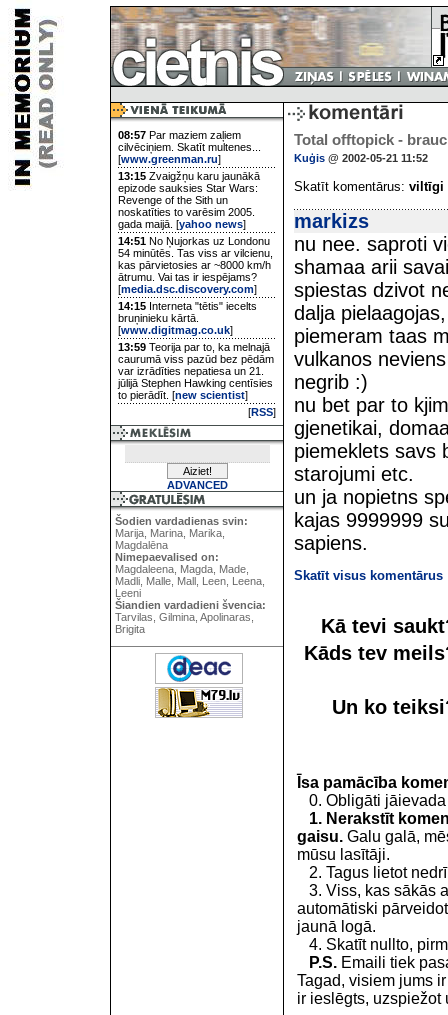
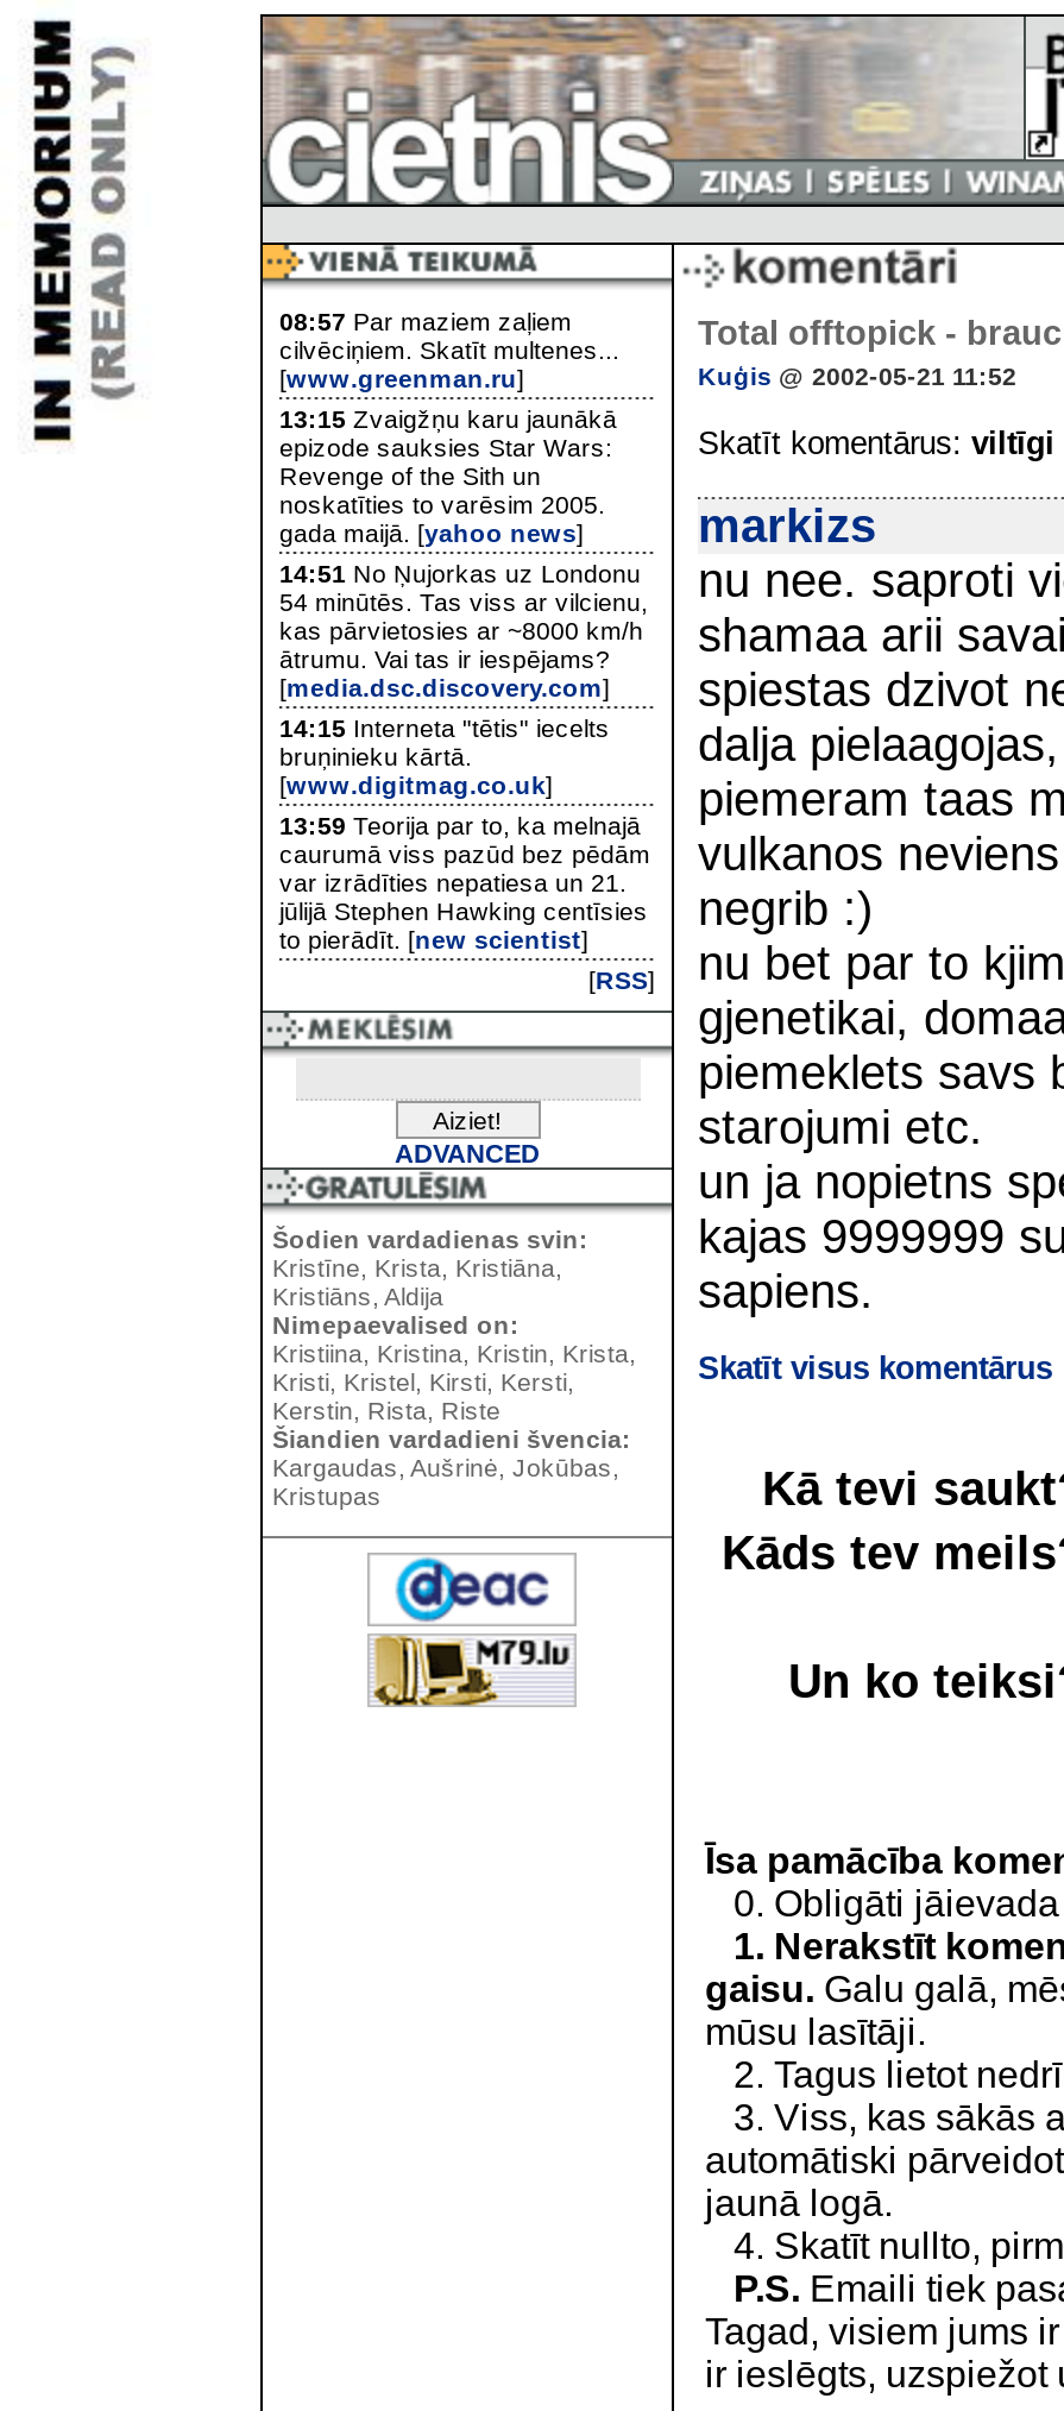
[115,527,225,551] Marija, Marina, Marika, | Magdalēna -> [272,1253,562,1310] Kristīne, Krista, Kristiāna, | Kristiāns, Aldija
[115,563,265,599] Magdaleena, Magda, Made, | Madli, Malle, Mall, Leen, Leena, | Leeni -> [272,1339,636,1424] Kristiina, Kristina, Kristin, Krista, | Kristi, Kristel, Kirsti, Kersti, | Kerstin, Rista, Riste
[115,611,254,635] Tarvilas, Gilmina, Apolinaras, | Brigita -> [272,1453,619,1510] Kargaudas, Aušrinė, Jokūbas, | Kristupas

